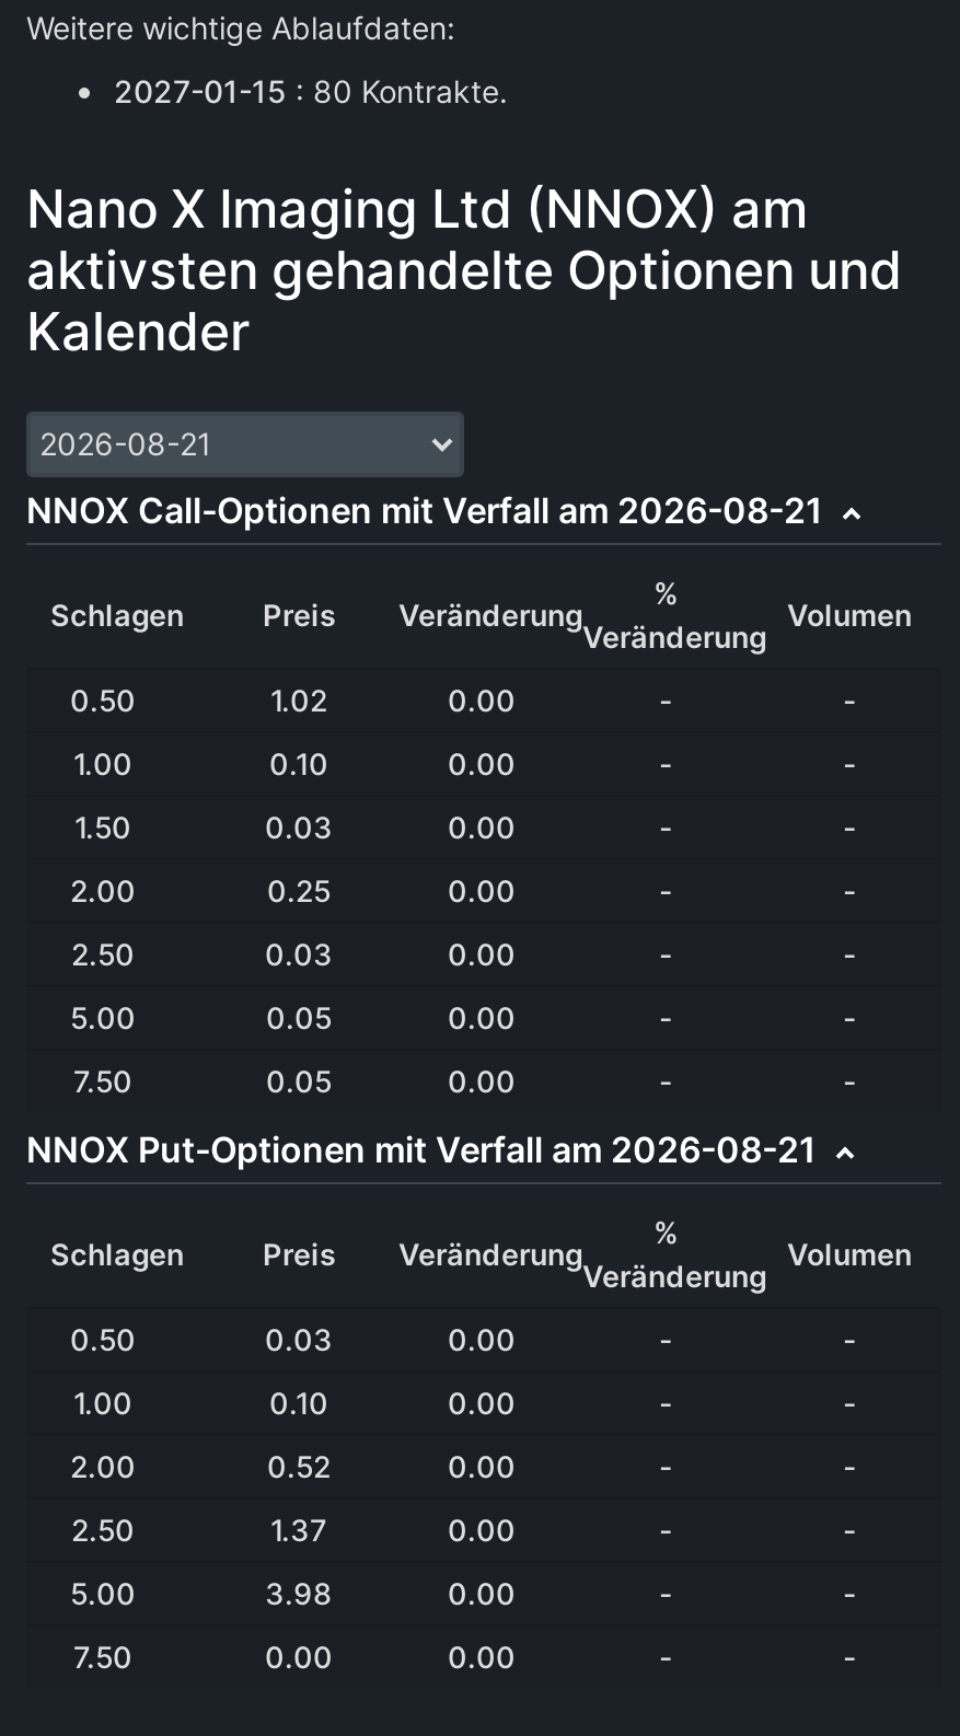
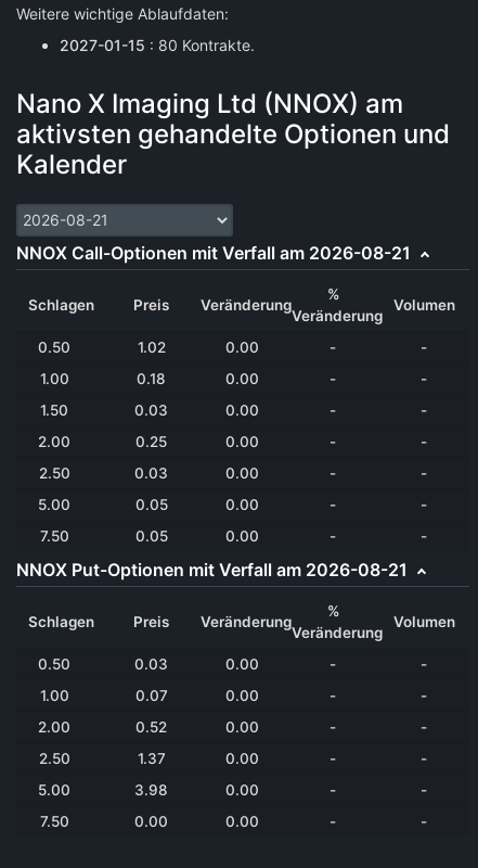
[269,745,328,780] 0.10 -> [137,369,166,387] 0.18
[269,1385,328,1420] 0.10 -> [135,686,167,704] 0.07

